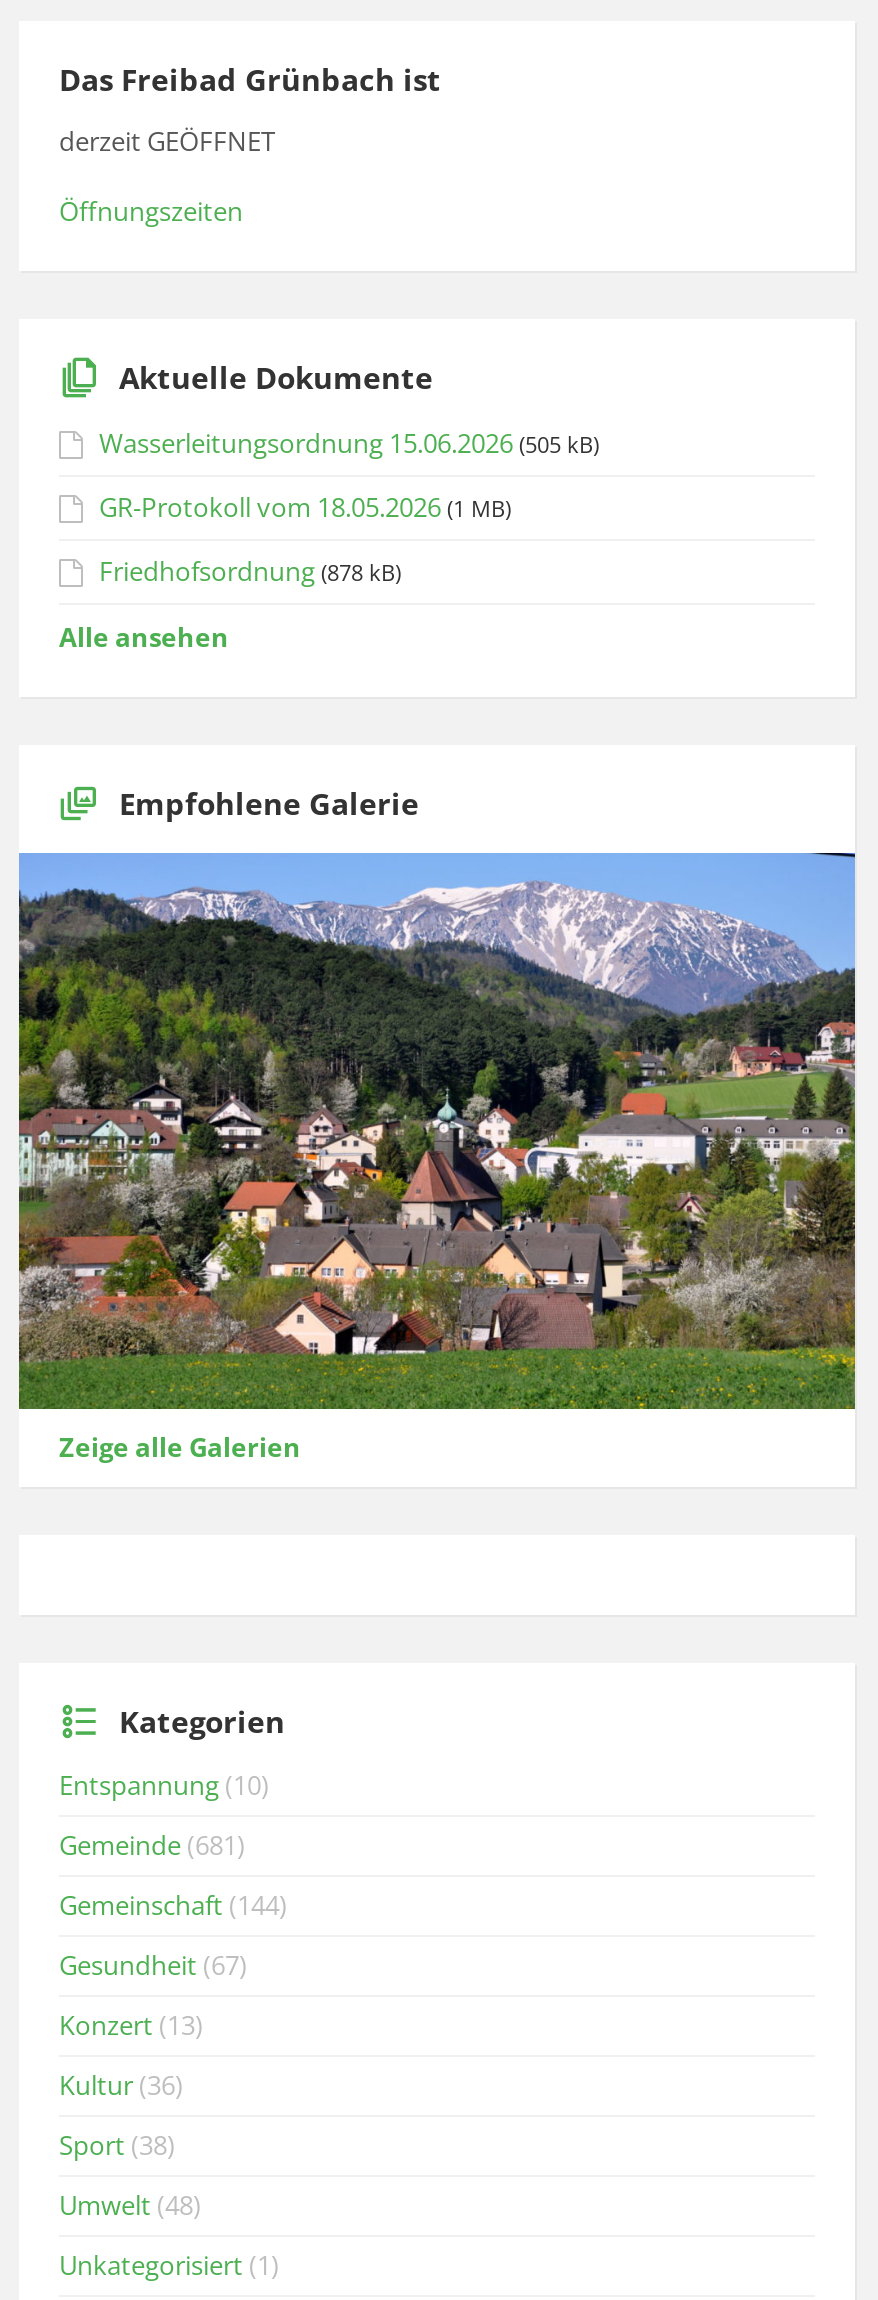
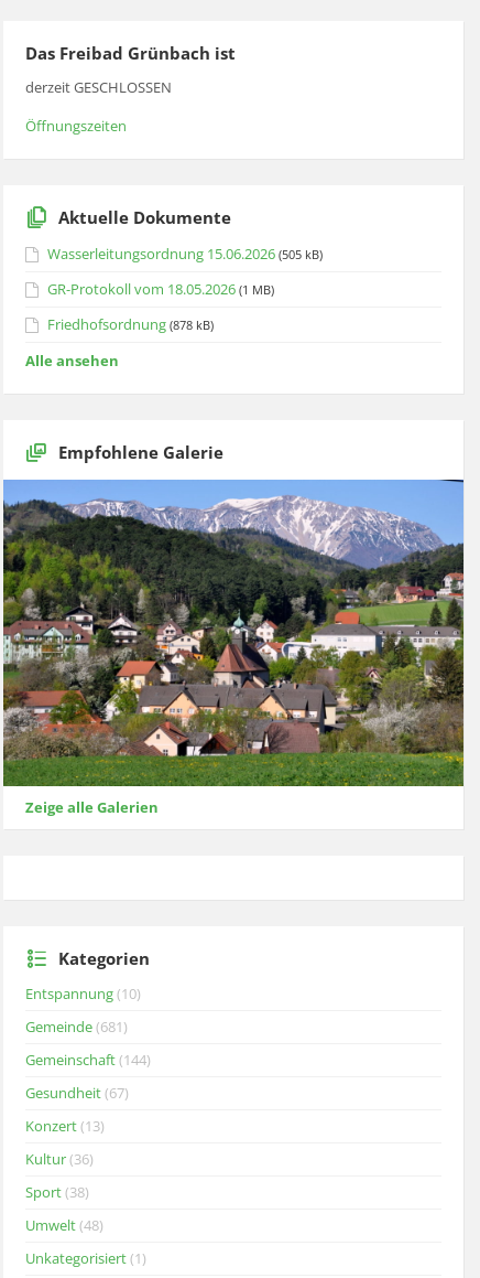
[59,123,275,159] derzeit GEÖFFNET -> [25,77,172,97] derzeit GESCHLOSSEN

